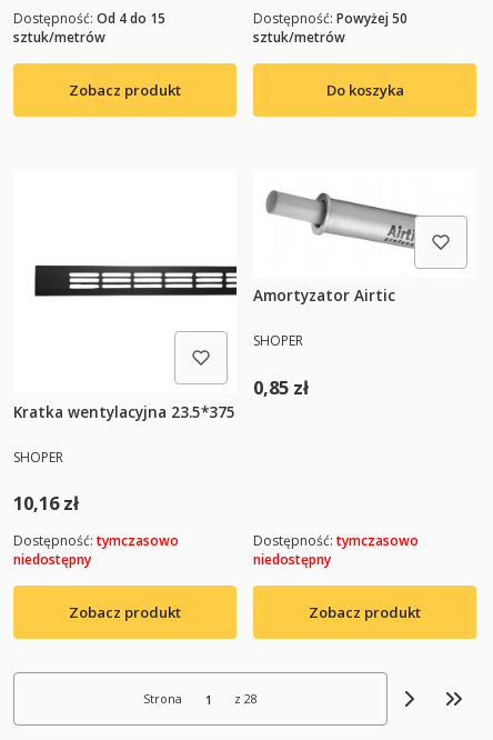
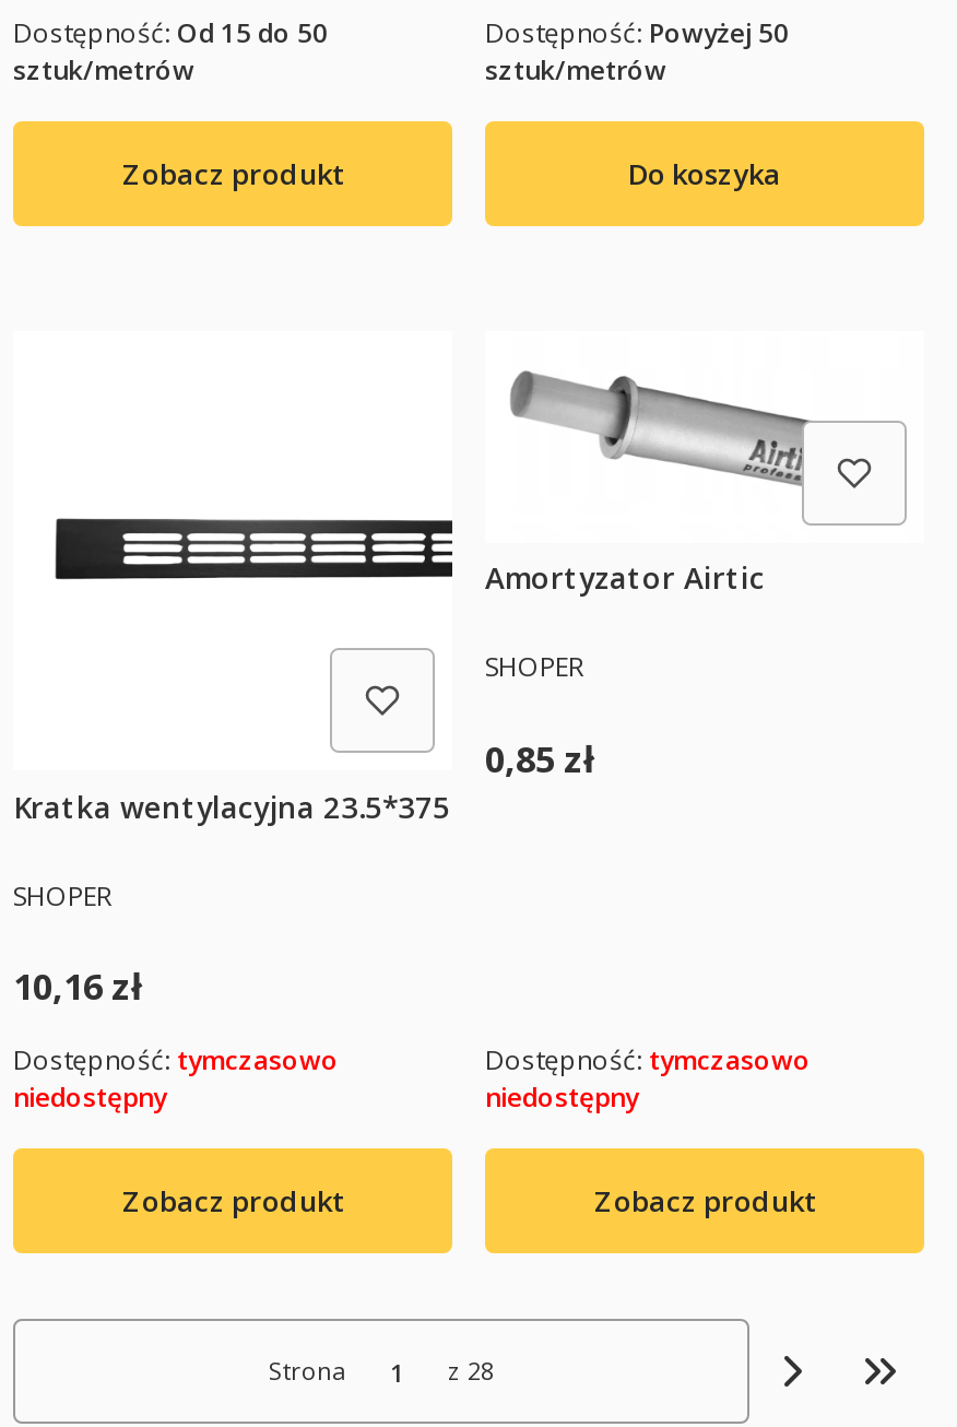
[13,9,165,28] Dostępność: Od 4 do 15 -> [13,15,328,52] Dostępność: Od 15 do 50

